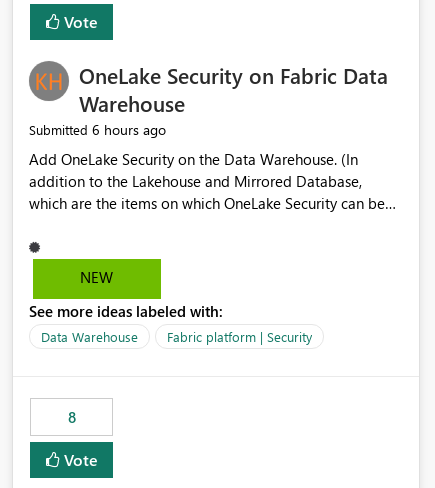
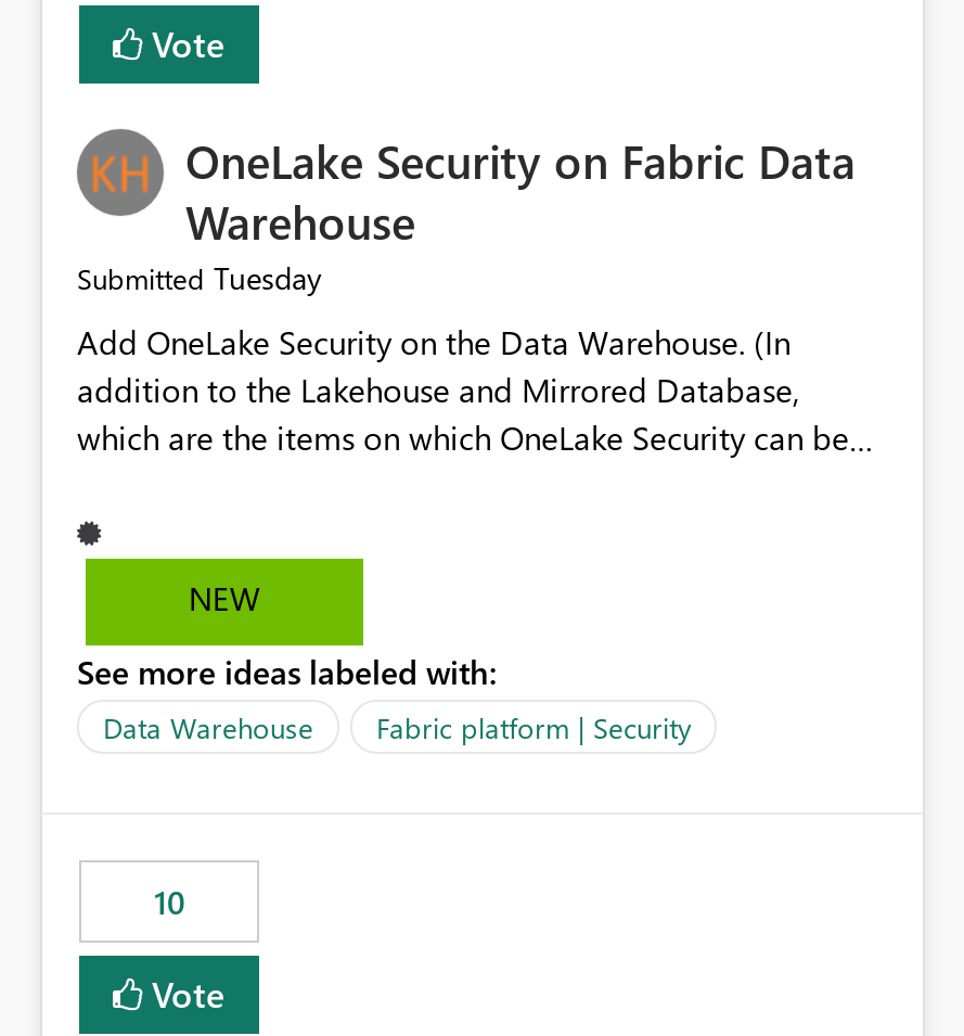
[29,120,166,139] Submitted 6 hours ago -> [77,258,322,299] Submitted Tuesday
[67,407,75,427] 8 -> [154,881,184,924] 10

